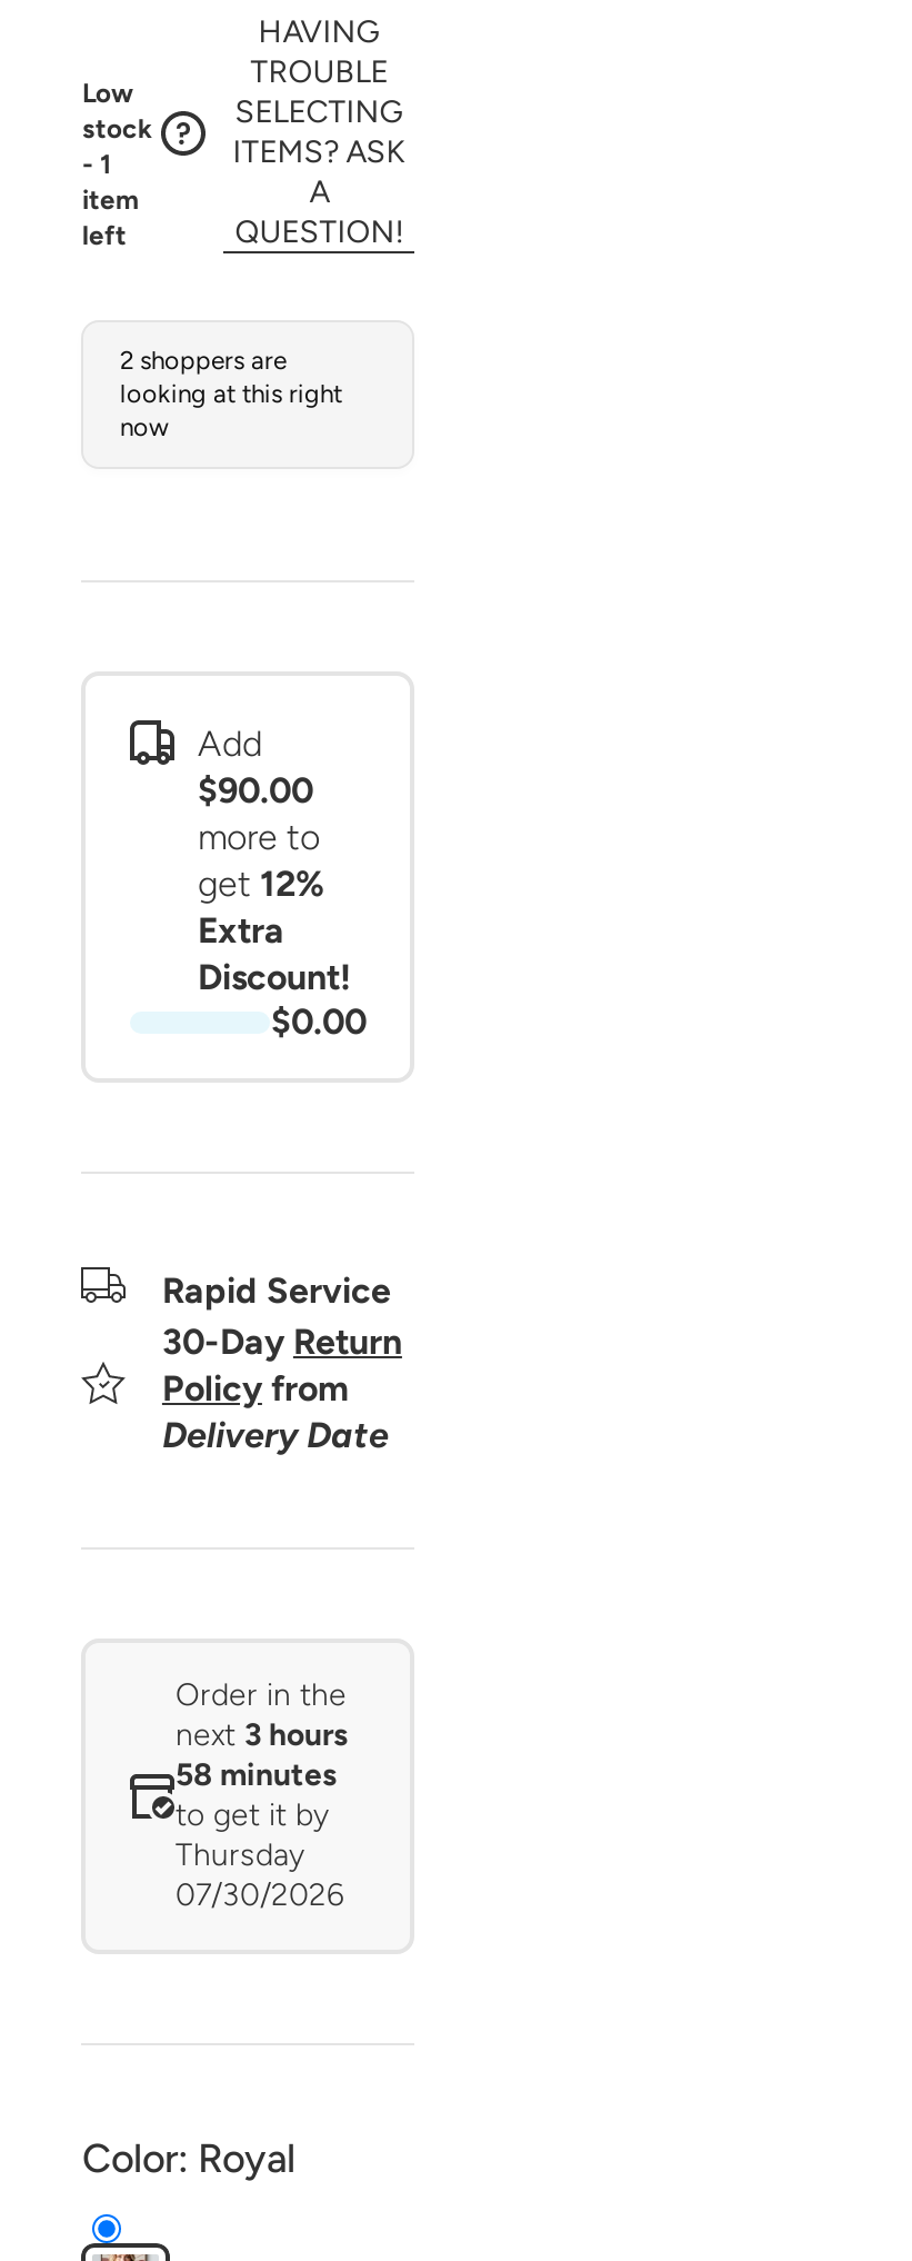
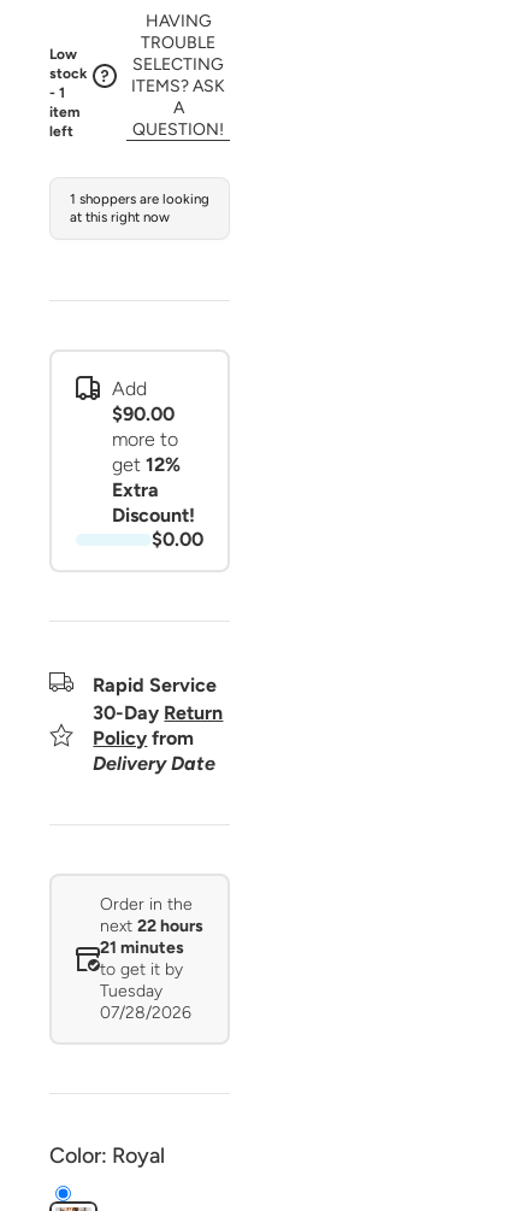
[120,345,342,442] 2 shoppers are | looking at this right | now -> [70,190,210,225] 1 shoppers are looking | at this right now
[176,1716,349,1754] next 3 hours -> [101,916,204,936] next 22 hours
[176,1756,338,1794] 58 minutes -> [101,937,185,958] 21 minutes
[176,1836,344,1914] Thursday | 07/30/2026 -> [101,981,192,1023] Tuesday | 07/28/2026

